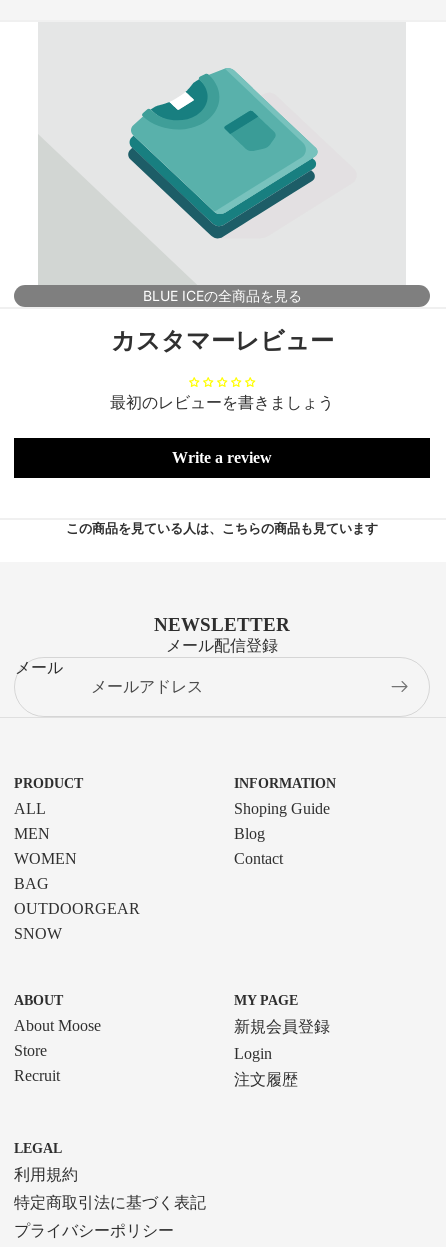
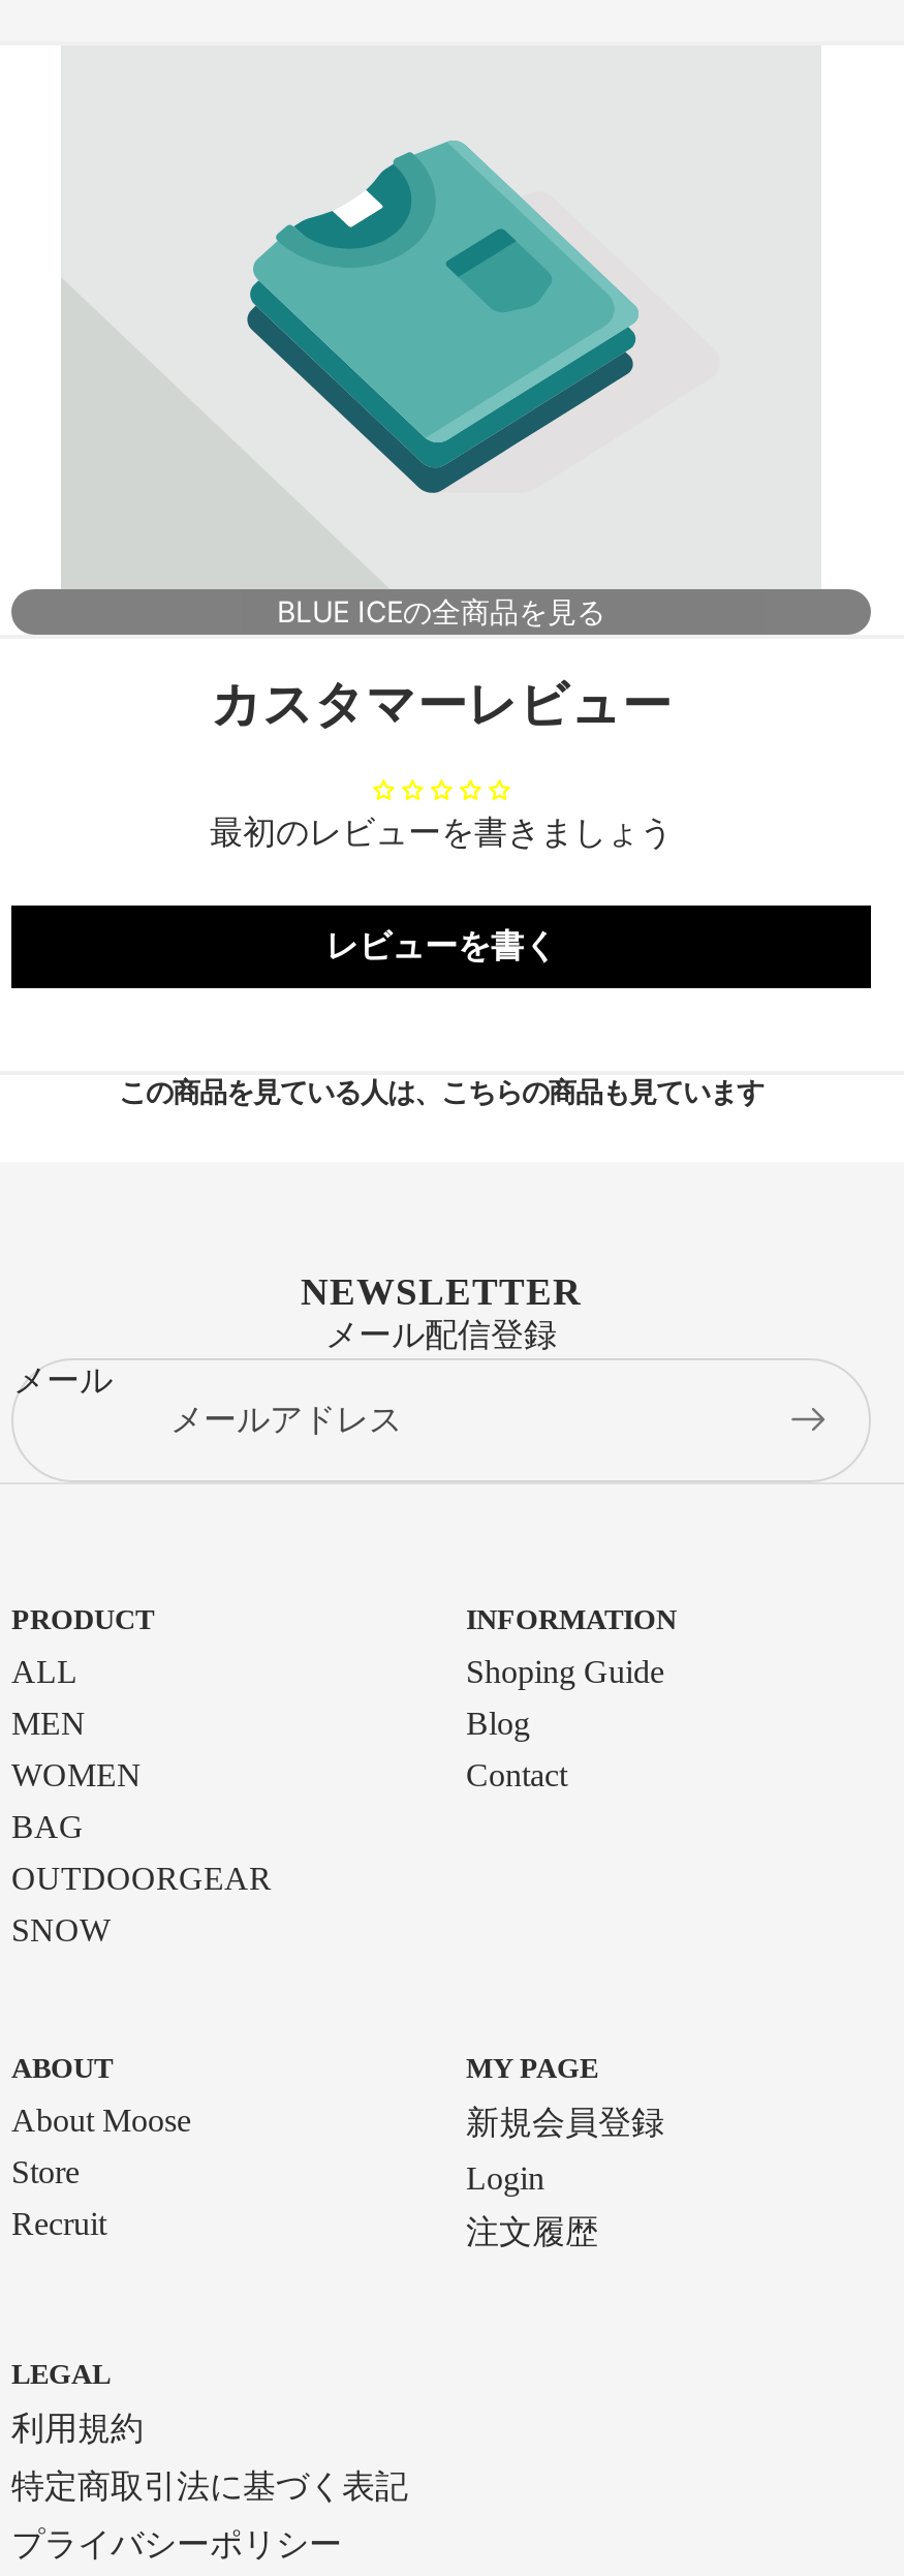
[172,449,272,466] Write a review -> [325,928,557,963] レビューを書く

